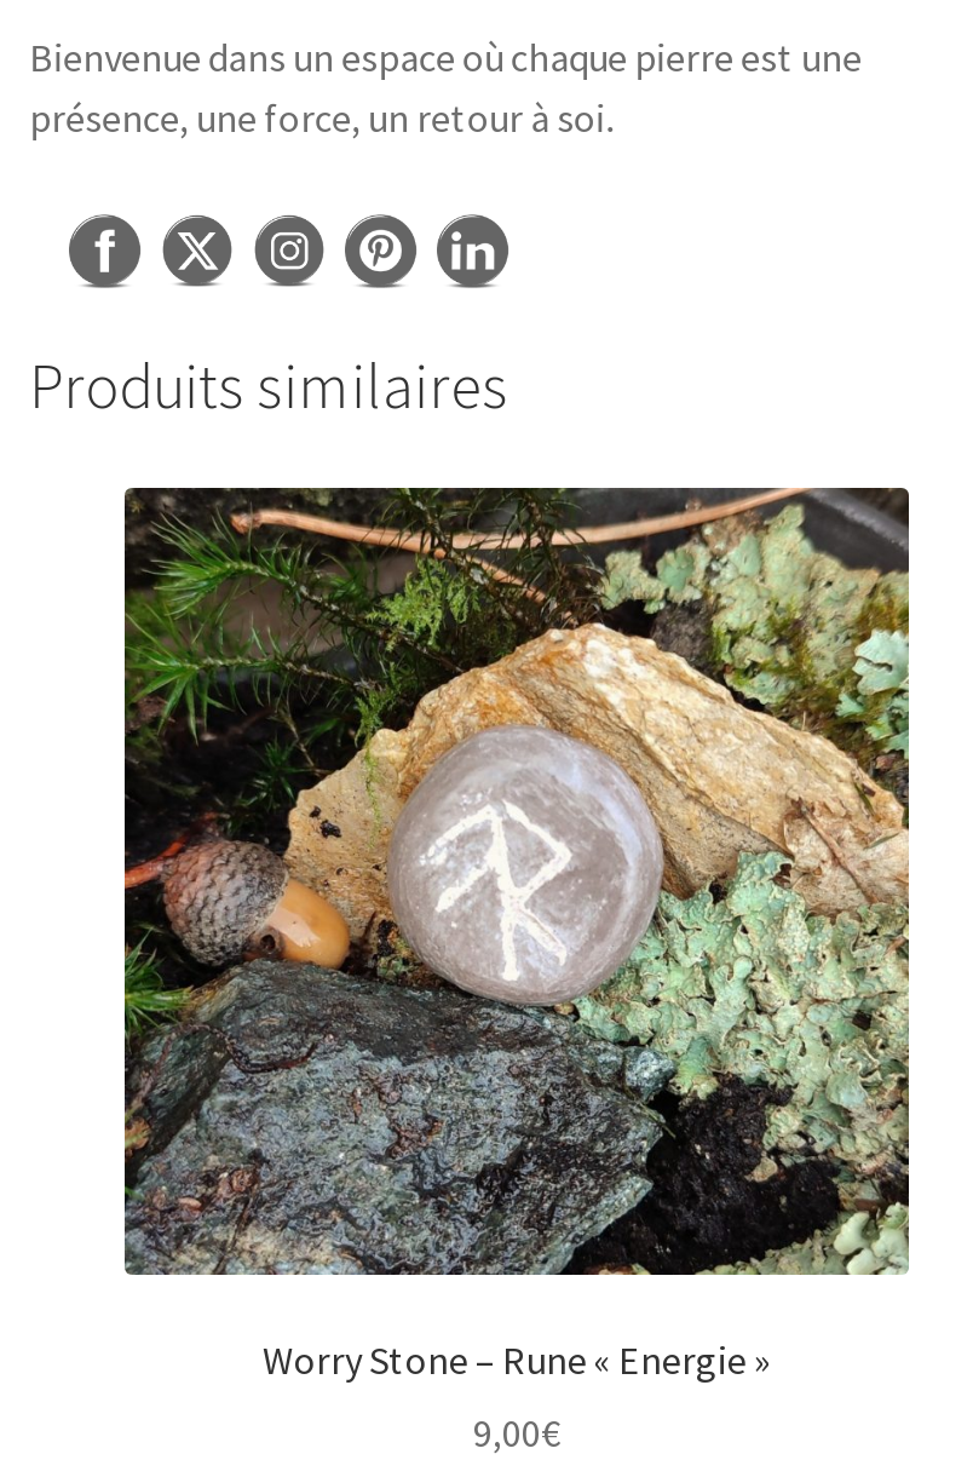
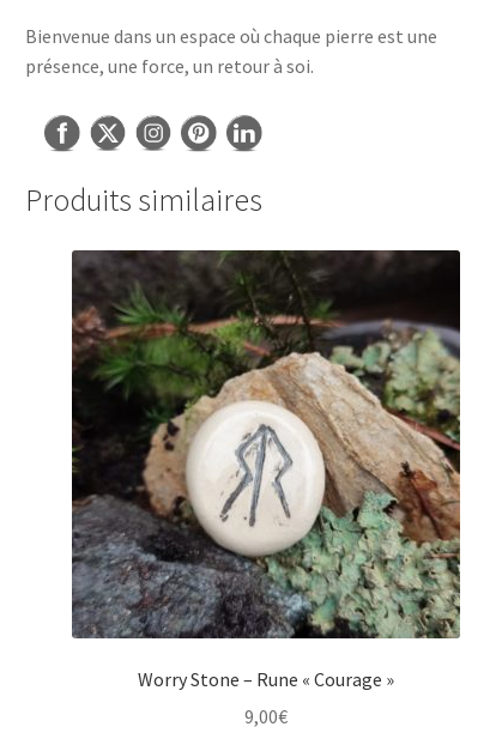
[122,487,911,1383] [image] | Worry Stone – Rune « Energie » -> [71,249,461,692] [image] | Worry Stone – Rune « Courage »

